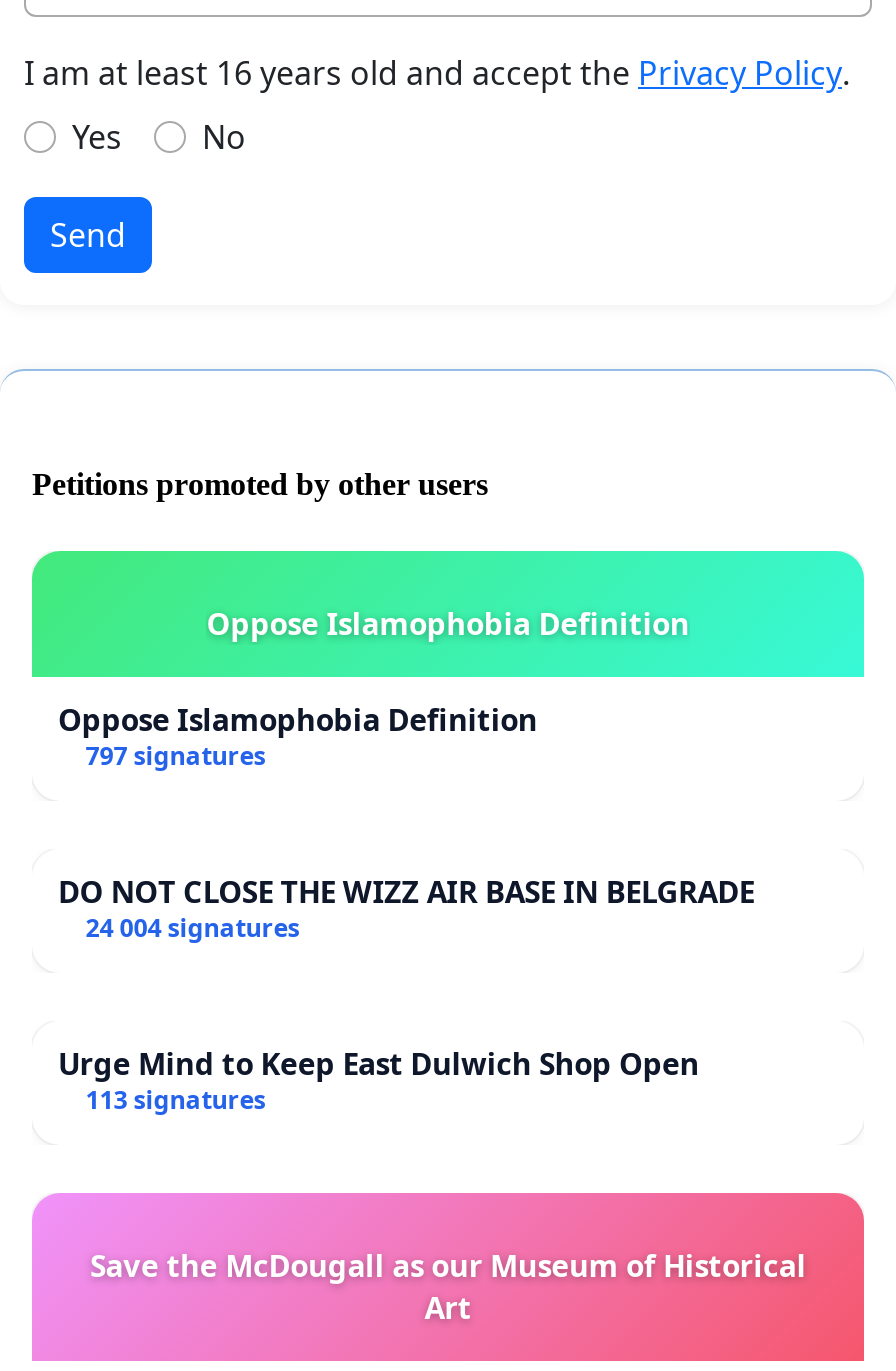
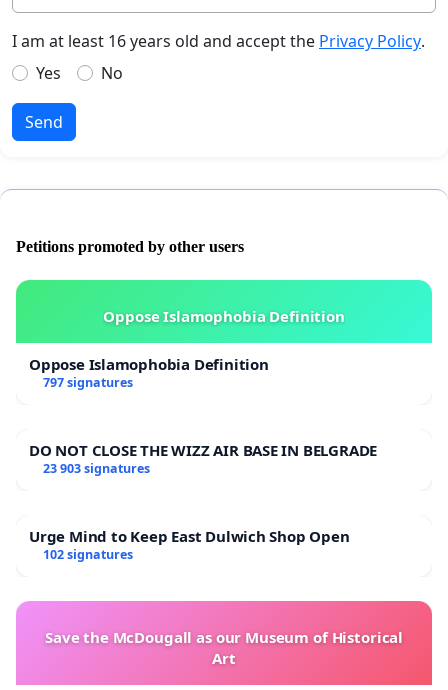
[86,911,300,945] 24 004 signatures -> [43,460,150,477] 23 903 signatures
[86,1083,266,1117] 113 signatures -> [43,546,133,563] 102 signatures

